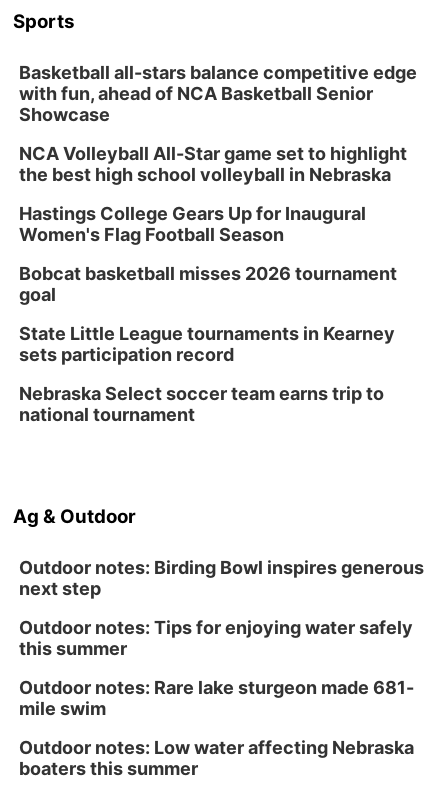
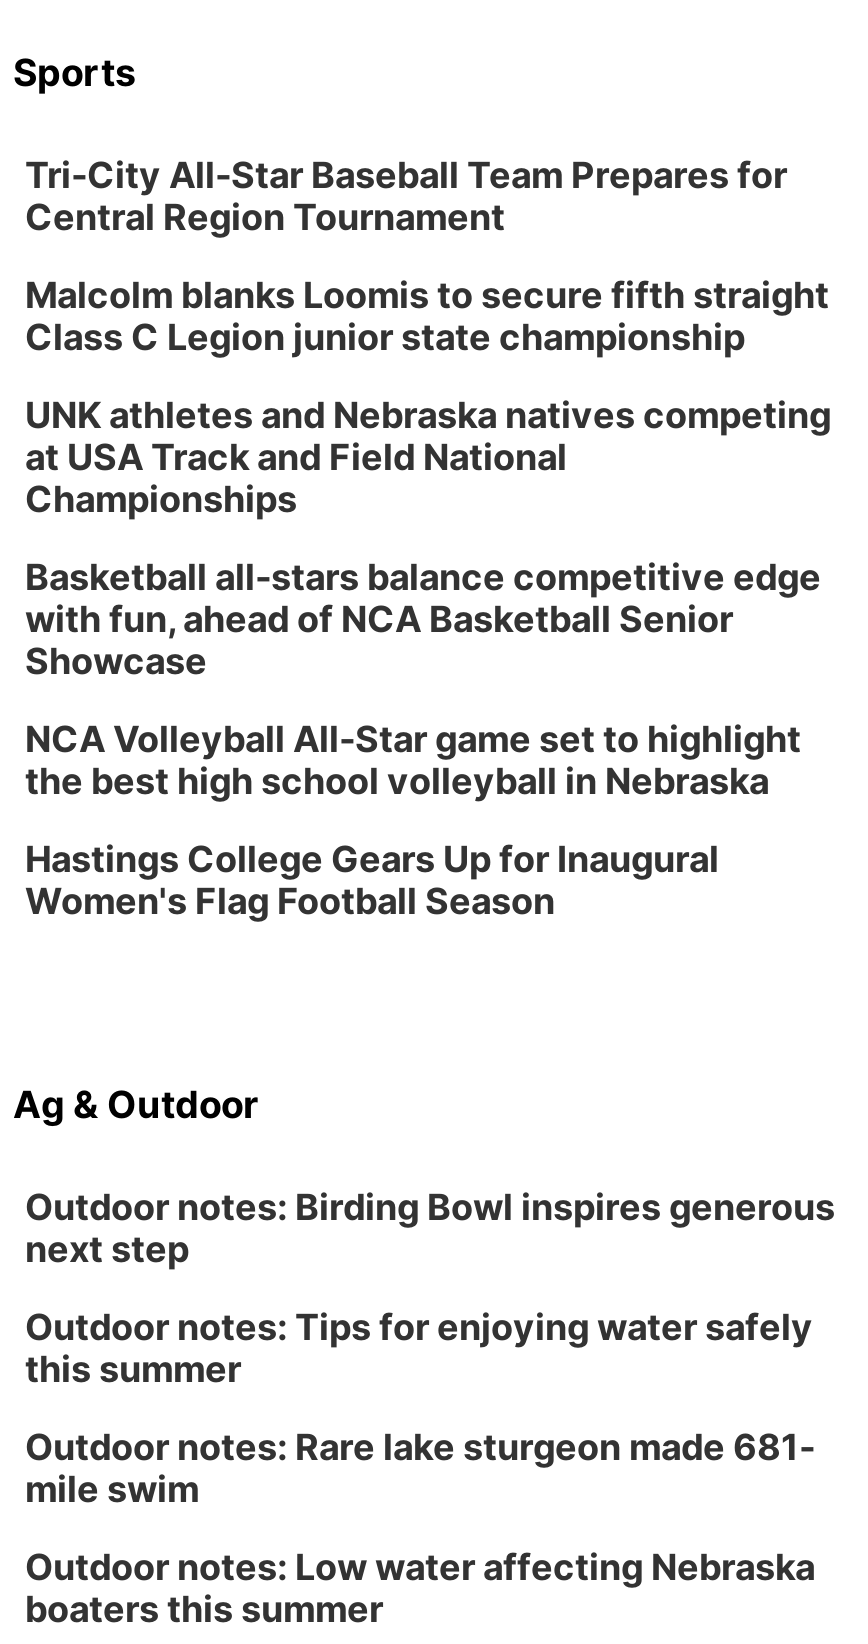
none -> [25,154,831,520] Tri-City All-Star Baseball Team Prepares for | Central Region Tournament | Malcolm blanks Loomis to secure fifth straight | Class C Legion junior state championship | UNK athletes and Nebraska natives competing | at USA Track and Field National | Championships
moved [19,62,417,245] -> [25,556,821,922]: Basketball all-stars balance competitive edge | with fun, ahead of NCA Basketball Senior | Showcase | NCA Volleyball All-Star game set to highlight | the best high school volleyball in Nebraska | Hastings College Gears Up for Inaugural | Women's Flag Football Season
[19,263,397,425] Bobcat basketball misses 2026 tournament | goal | State Little League tournaments in Kearney | sets participation record | Nebraska Select soccer team earns trip to | national tournament -> none

